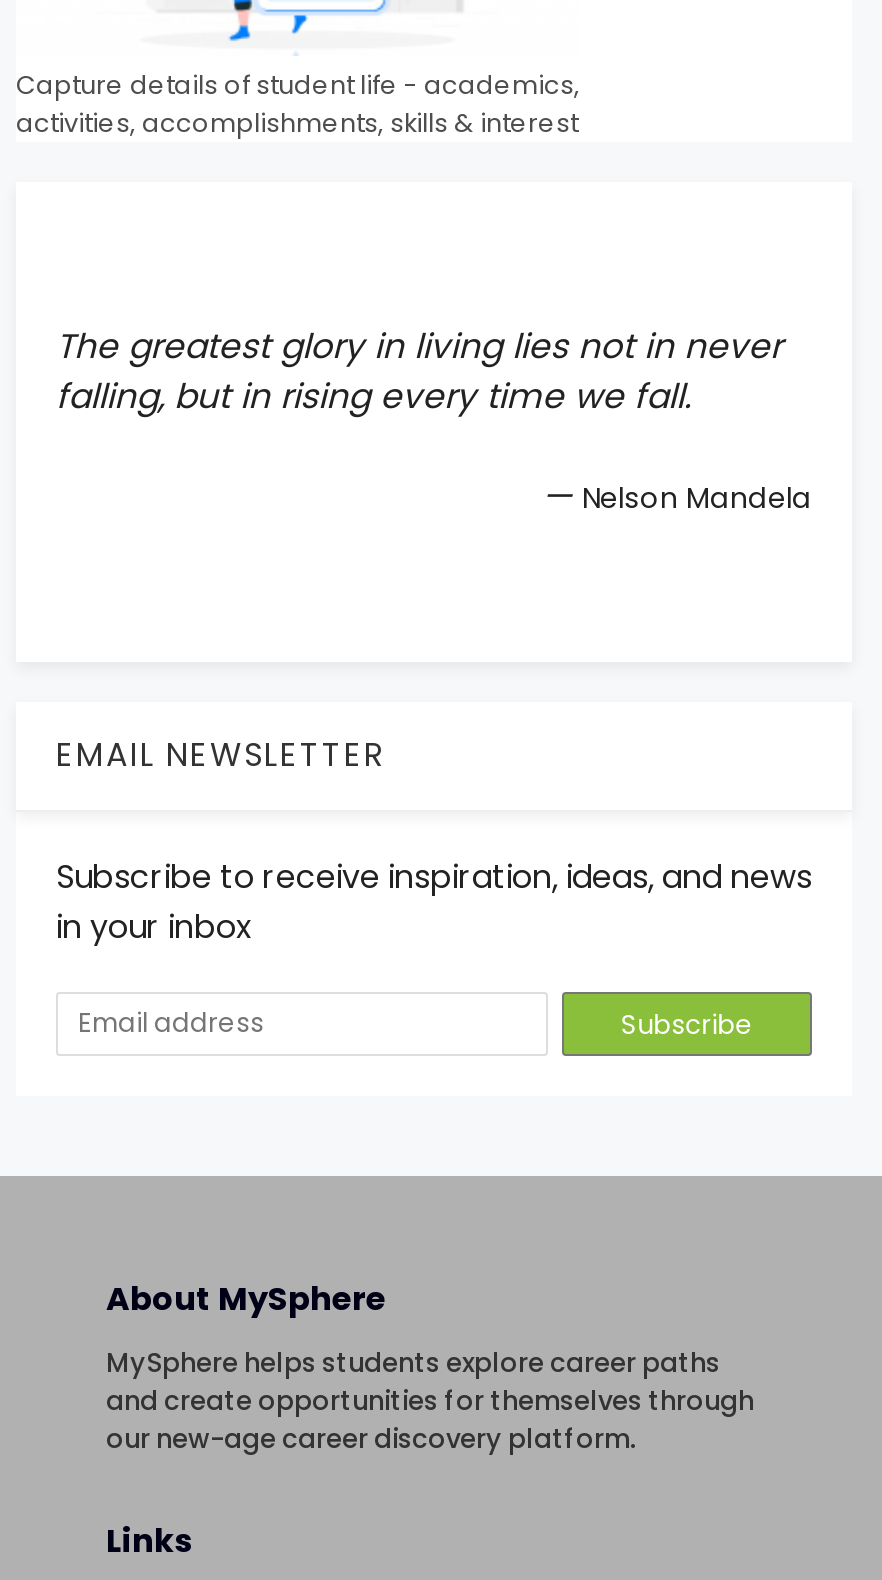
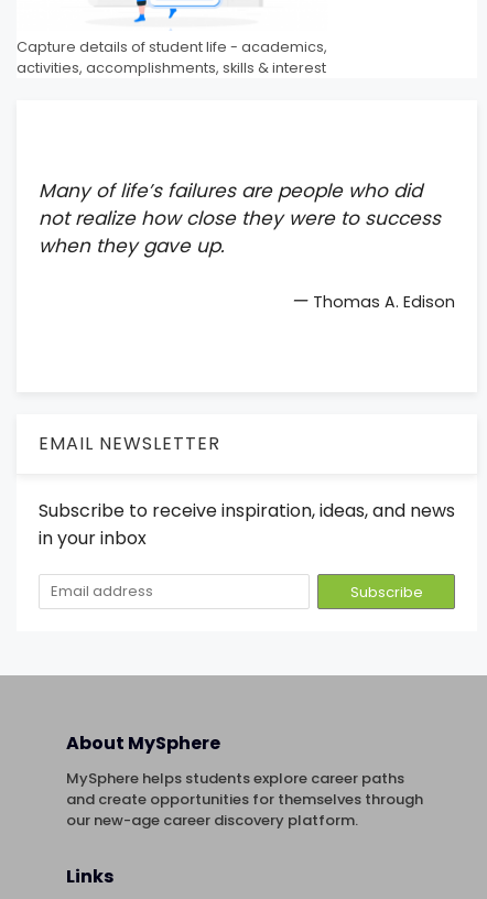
[56,322,782,420] The greatest glory in living lies not in never | falling, but in rising every time we fall. -> [39,177,441,259] Many of life’s failures are people who did | not realize how close they were to success | when they gave up.
[542,473,812,521] — Nelson Mandela -> [291,288,455,315] — Thomas A. Edison

